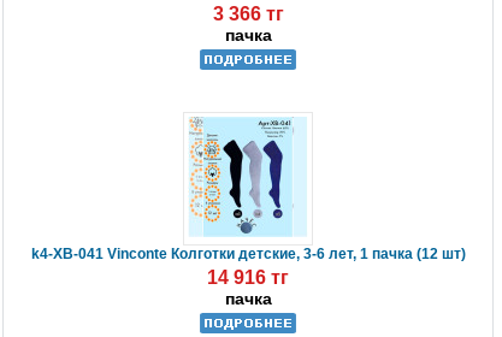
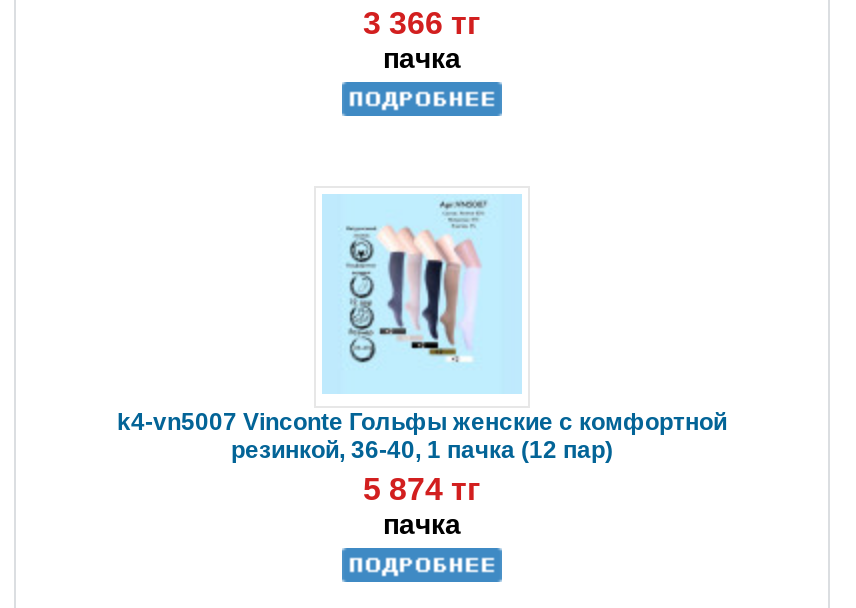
[31,117,465,288] [image] | k4-XB-041 Vinconte Колготки детские, 3-6 лет, 1 пачка (12 шт) | 14 916 тг -> [117,194,727,506] [image] | k4-vn5007 Vinconte Гольфы женские с комфортной | резинкой, 36-40, 1 пачка (12 пар) | 5 874 тг

